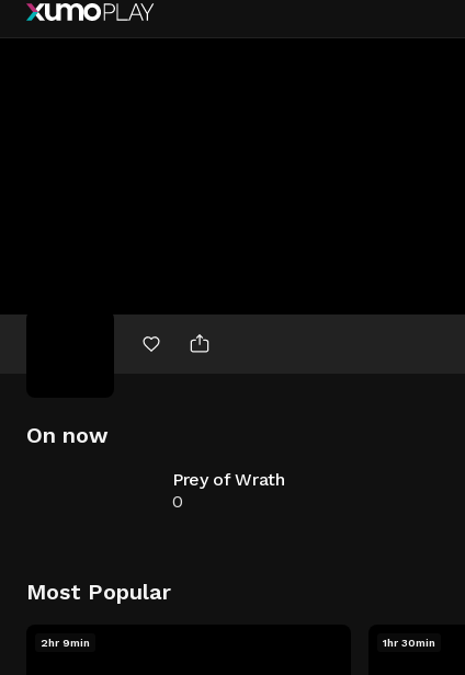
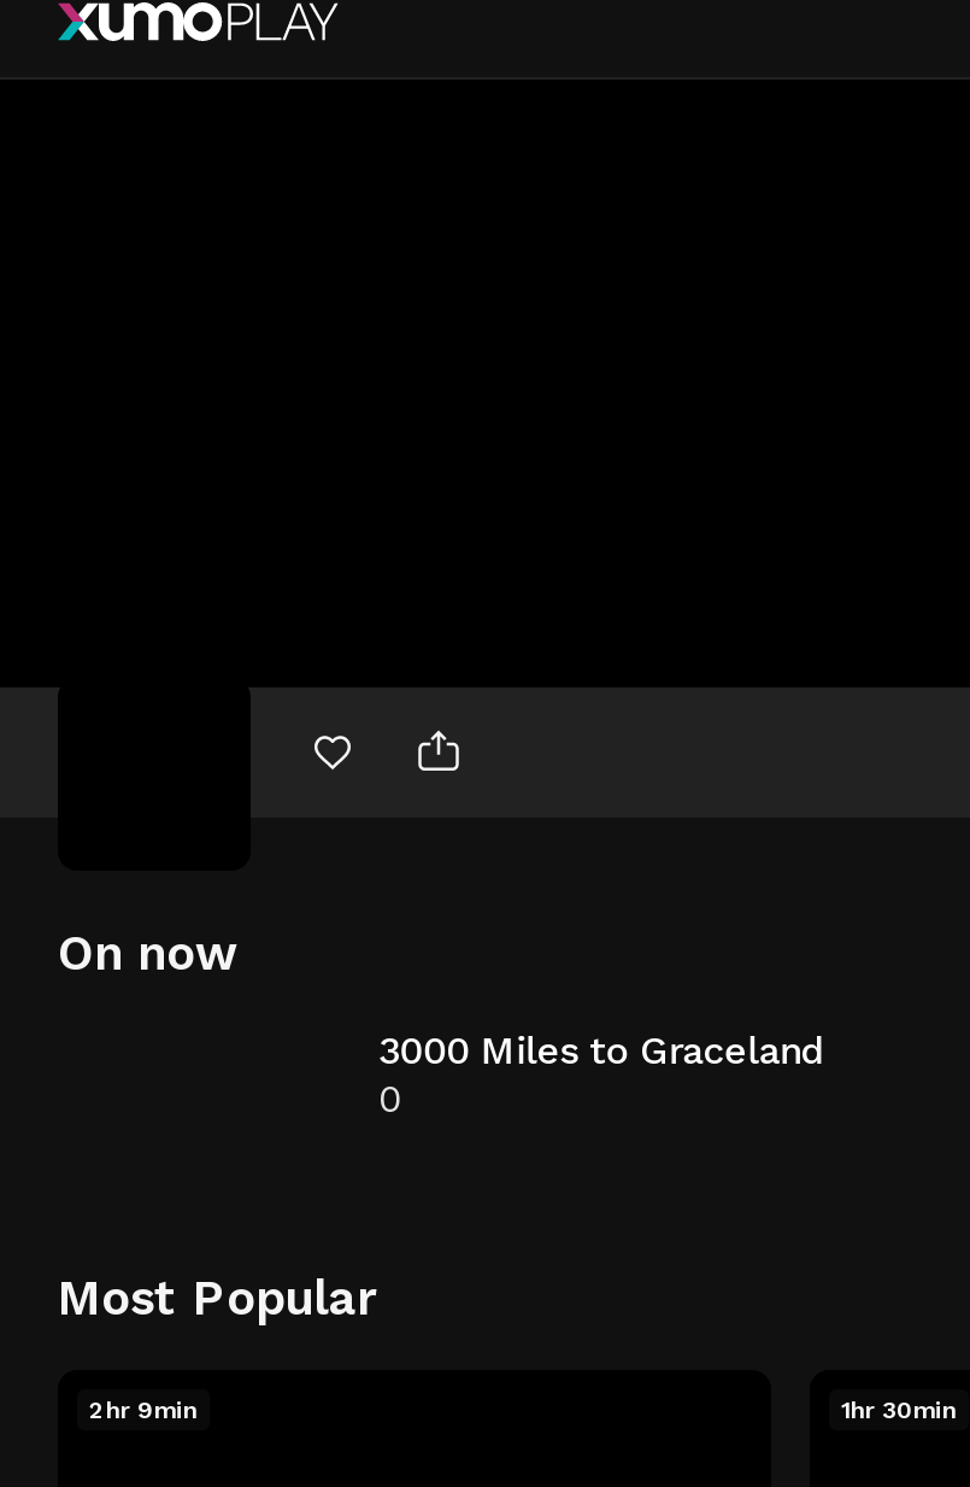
[172,469,285,490] Prey of Wrath -> [378,1028,823,1073] 3000 Miles to Graceland

